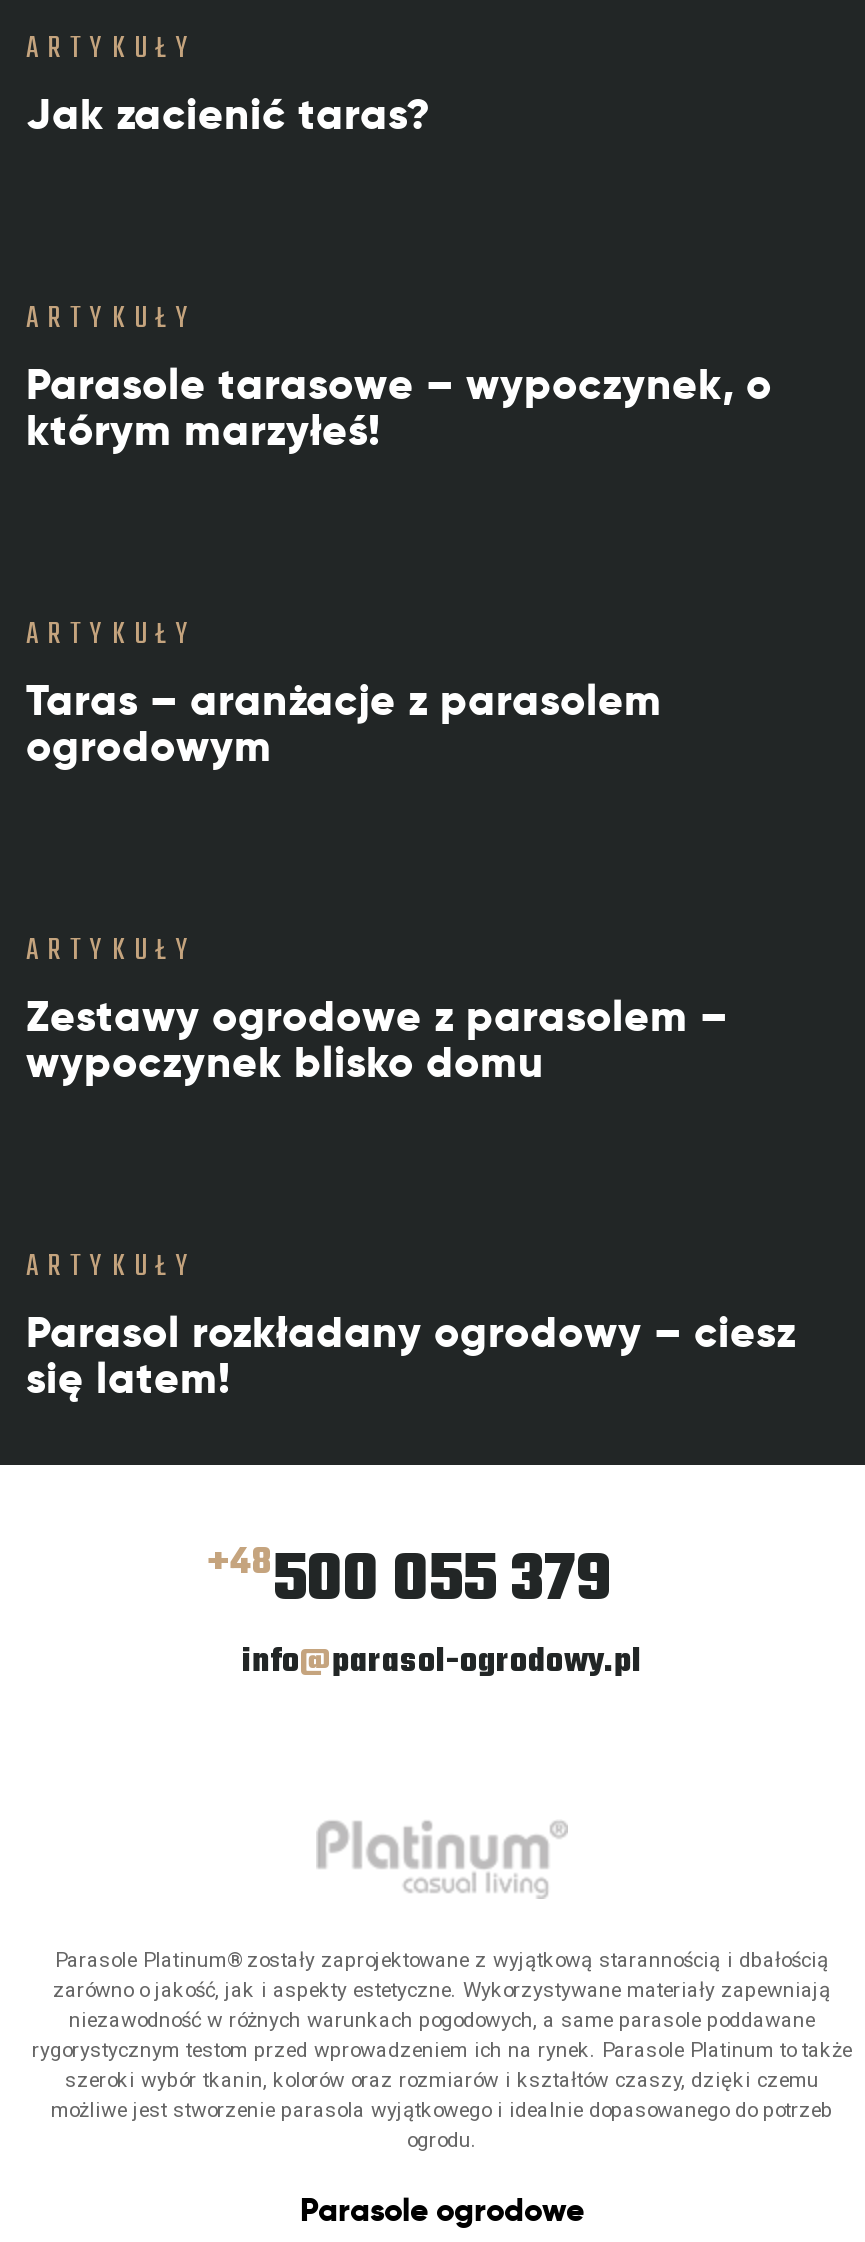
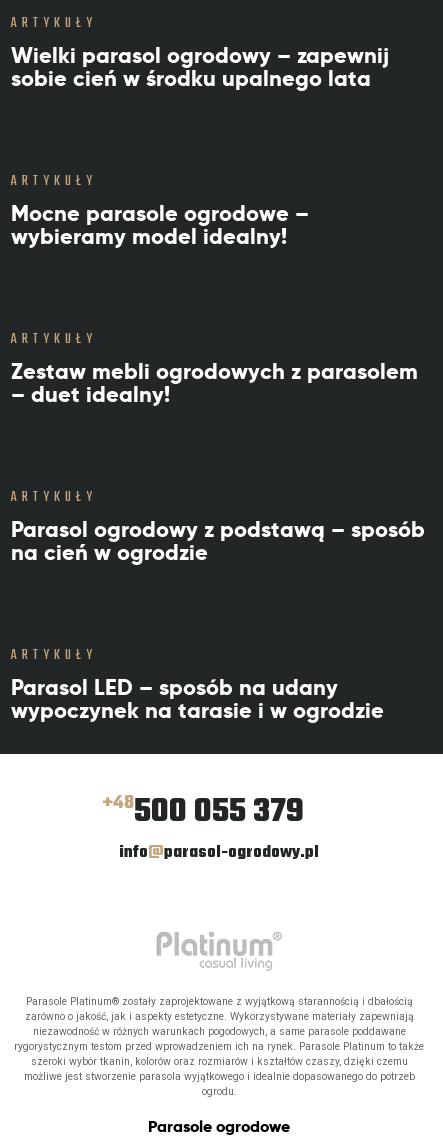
[26,87,430,141] Jak zacienić taras? -> [11,42,389,92] Wielki parasol ogrodowy – zapewnij | sobie cień w środku upalnego lata
[26,357,772,457] Parasole tarasowe – wypoczynek, o | którym marzyłeś! -> [11,200,309,250] Mocne parasole ogrodowe – | wybieramy model idealny!
[26,673,662,773] Taras – aranżacje z parasolem | ogrodowym -> [11,358,418,408] Zestaw mebli ogrodowych z parasolem | – duet idealny!
[26,989,728,1089] Zestawy ogrodowe z parasolem – | wypoczynek blisko domu -> [11,516,425,566] Parasol ogrodowy z podstawą – sposób | na cień w ogrodzie
[26,1305,796,1405] Parasol rozkładany ogrodowy – ciesz | się latem! -> [11,674,384,724] Parasol LED – sposób na udany | wypoczynek na tarasie i w ogrodzie

